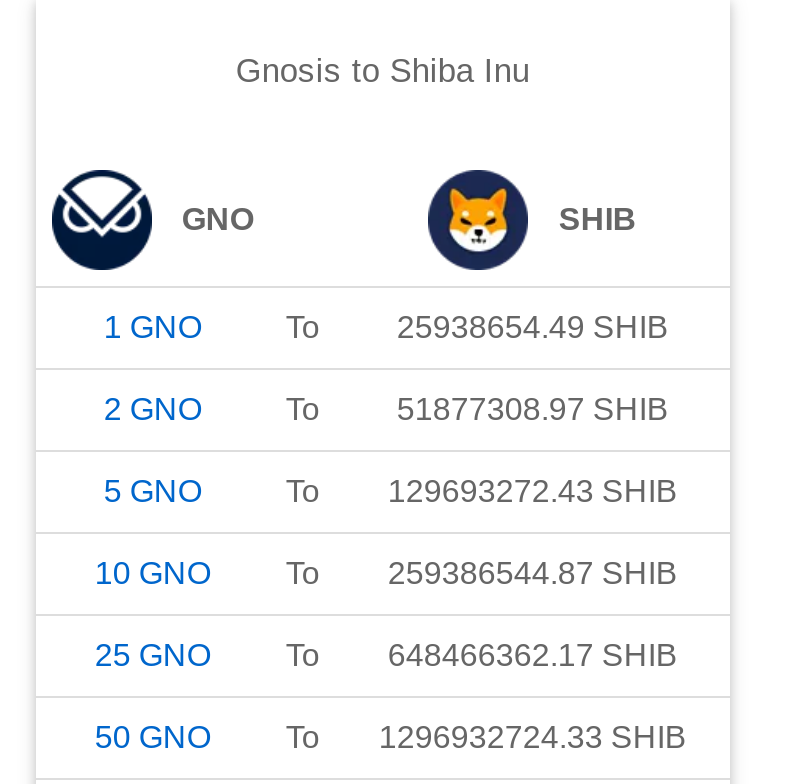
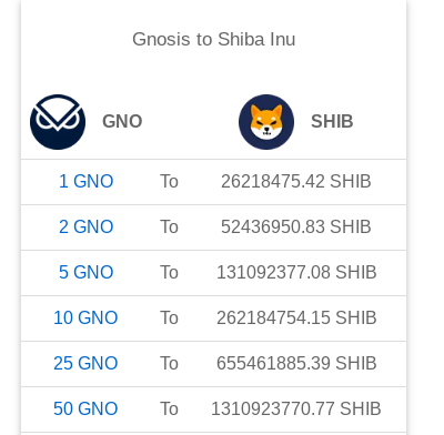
[397,310,669,344] 25938654.49 SHIB -> [221,172,372,191] 26218475.42 SHIB
[397,392,669,426] 51877308.97 SHIB -> [221,218,372,236] 52436950.83 SHIB
[286,474,678,508] To 129693272.43 SHIB -> [160,263,377,282] To 131092377.08 SHIB
[286,556,678,590] To 259386544.87 SHIB -> [160,309,377,327] To 262184754.15 SHIB
[286,638,678,672] To 648466362.17 SHIB -> [160,354,377,373] To 655461885.39 SHIB
[286,720,687,754] To 1296932724.33 SHIB -> [160,400,382,418] To 1310923770.77 SHIB

